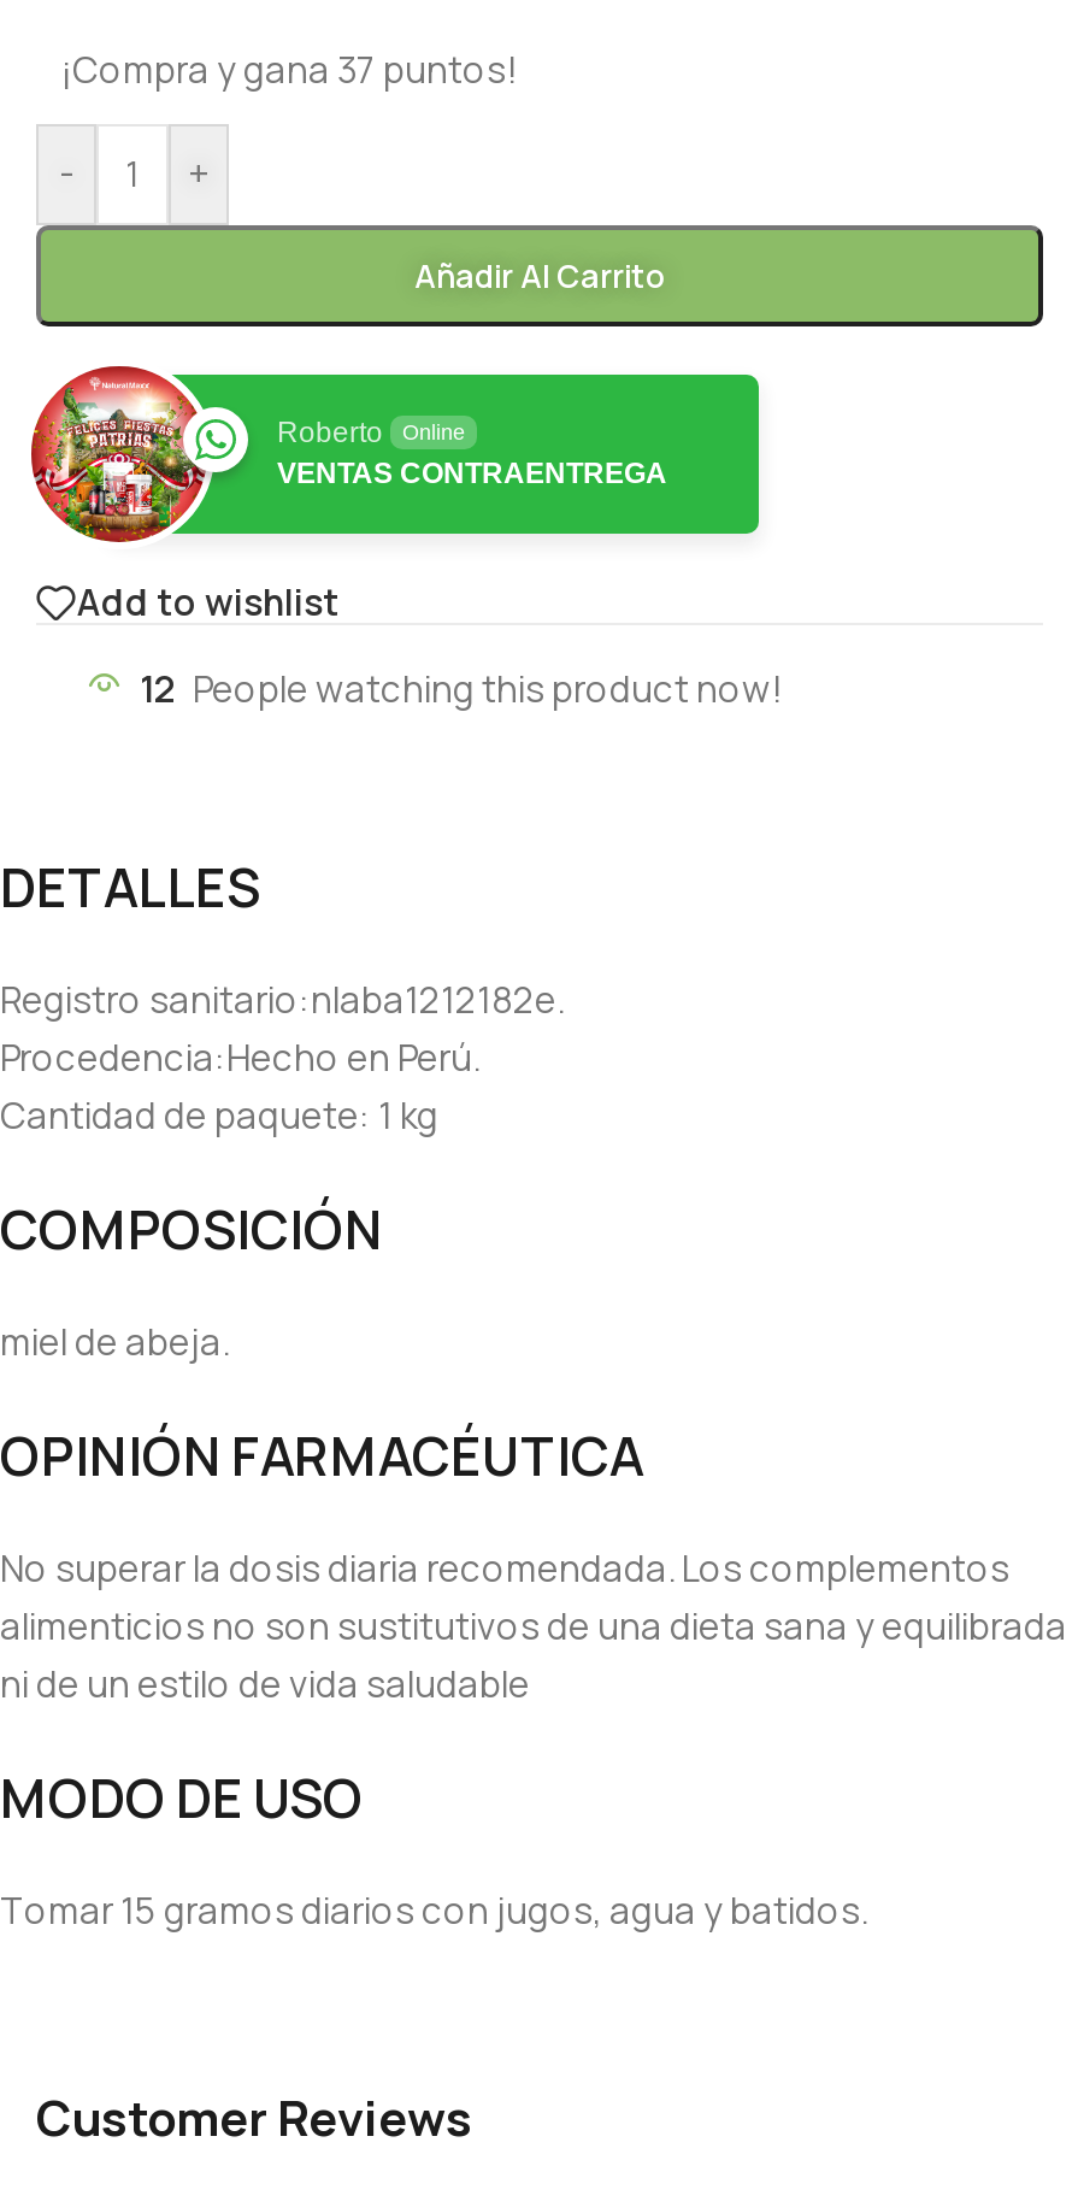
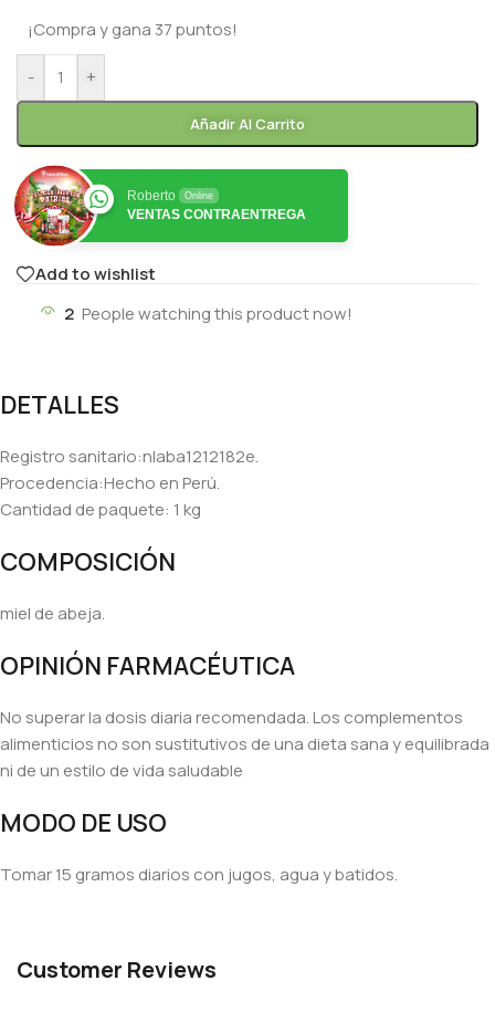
[140,664,783,714] 12 People watching this product now! -> [64,302,352,325] 2 People watching this product now!

